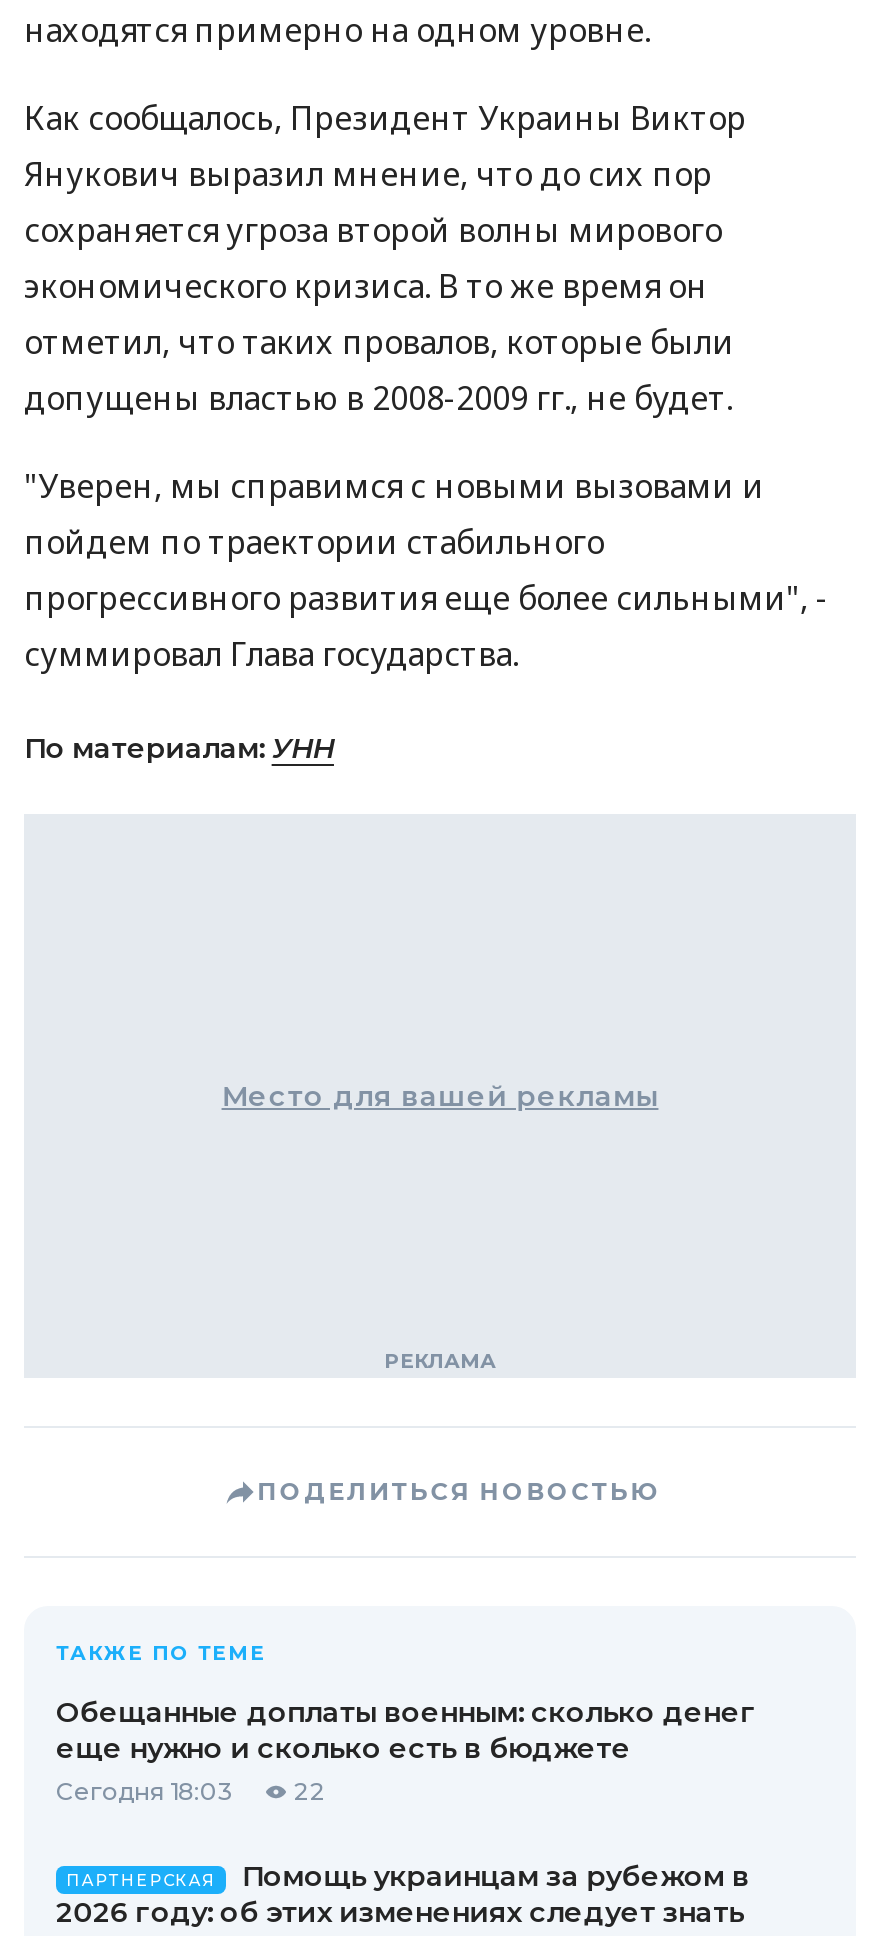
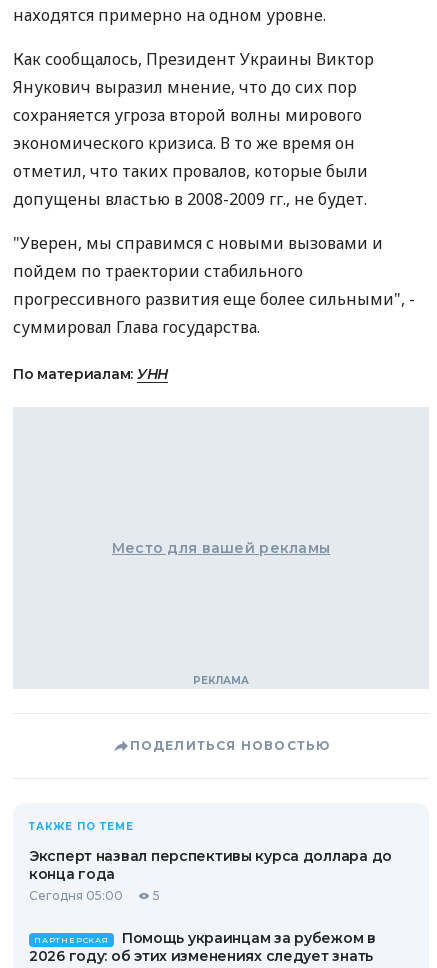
[56,1694,756,1806] Обещанные доплаты военным: сколько денег | еще нужно и сколько есть в бюджете | Сегодня 18:03 | 22 -> [29,847,392,903] Эксперт назвал перспективы курса доллара до | конца года | Сегодня 05:00 | 5

